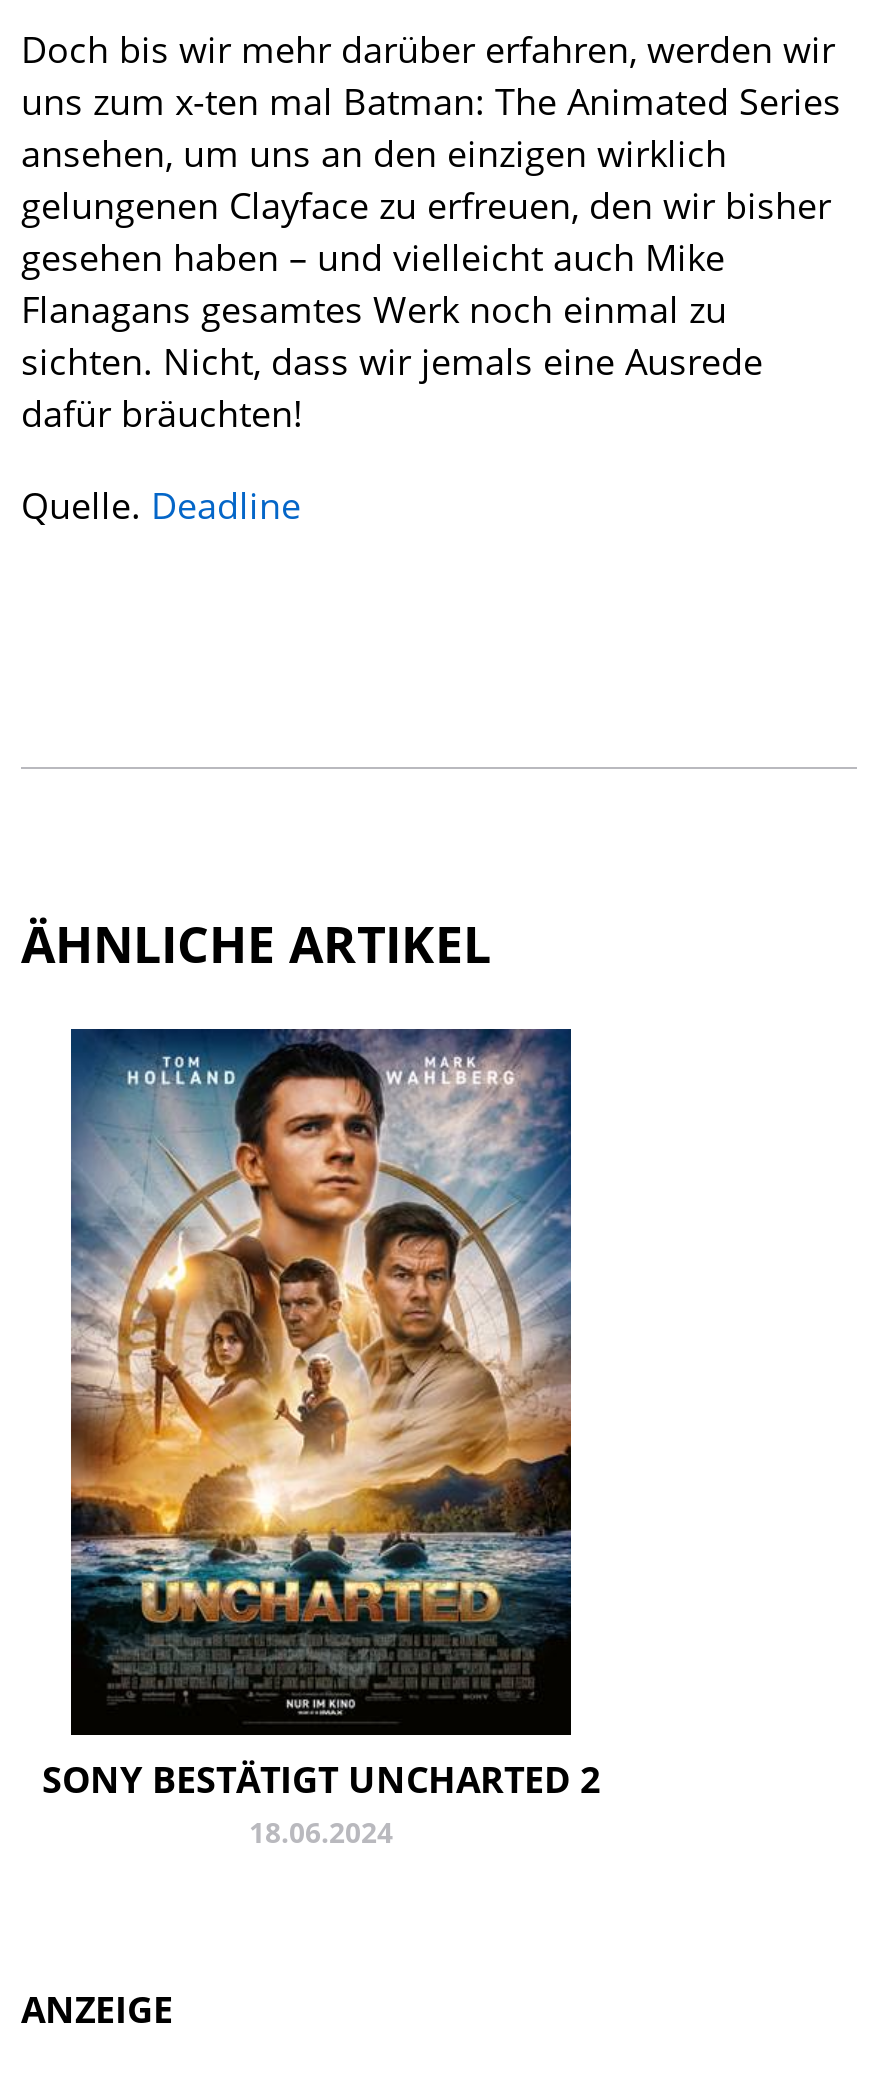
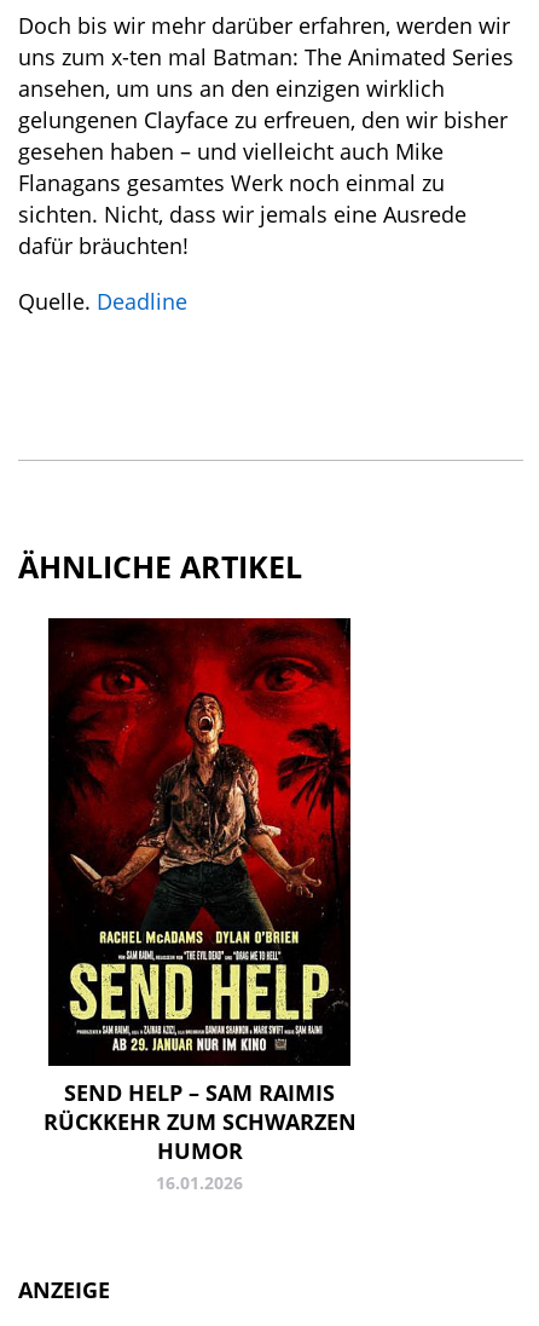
[69,1027,573,1645] [image] -> [47,617,352,1049] [image]
[42,1755,600,1851] SONY BESTÄTIGT UNCHARTED 2 | 18.06.2024 -> [43,1078,356,1194] SEND HELP – SAM RAIMIS | RÜCKKEHR ZUM SCHWARZEN | HUMOR | 16.01.2026

